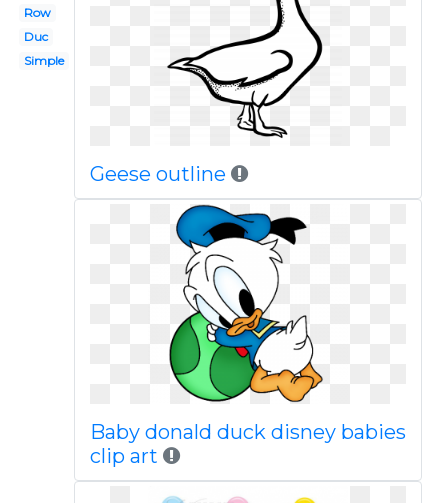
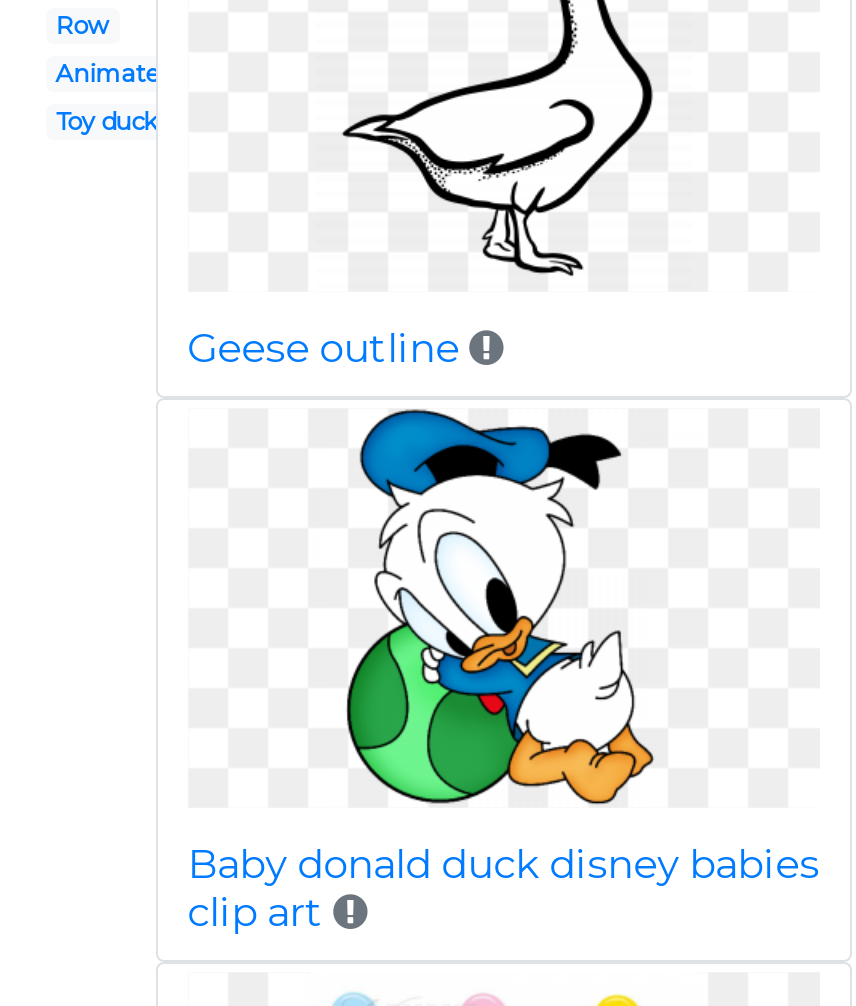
[24,29,48,44] Duc -> [56,58,172,88] Animated
[24,53,64,68] Simple -> [56,106,158,136] Toy duck

